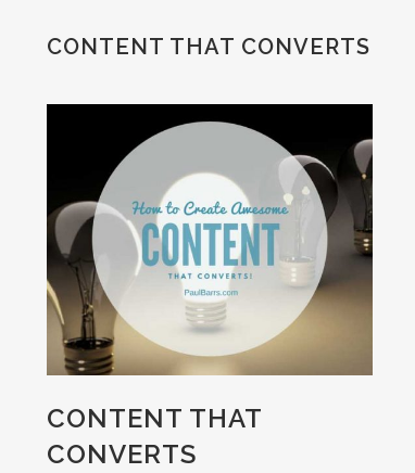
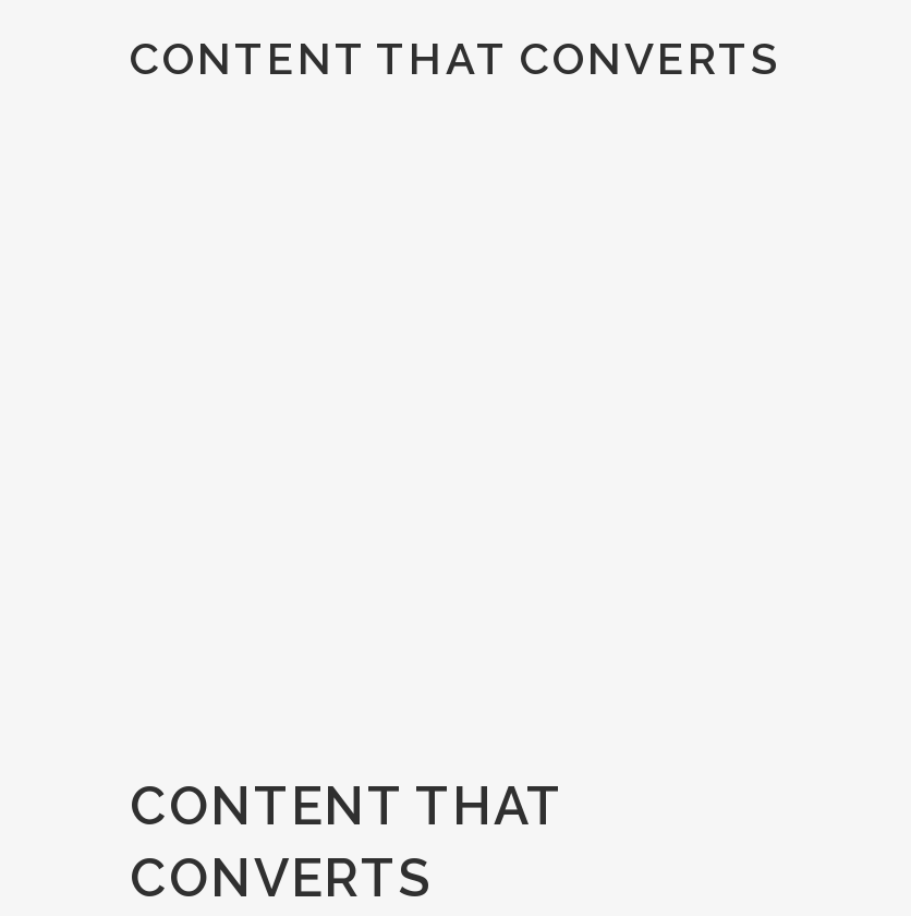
[46,103,374,376] [image] -> none

